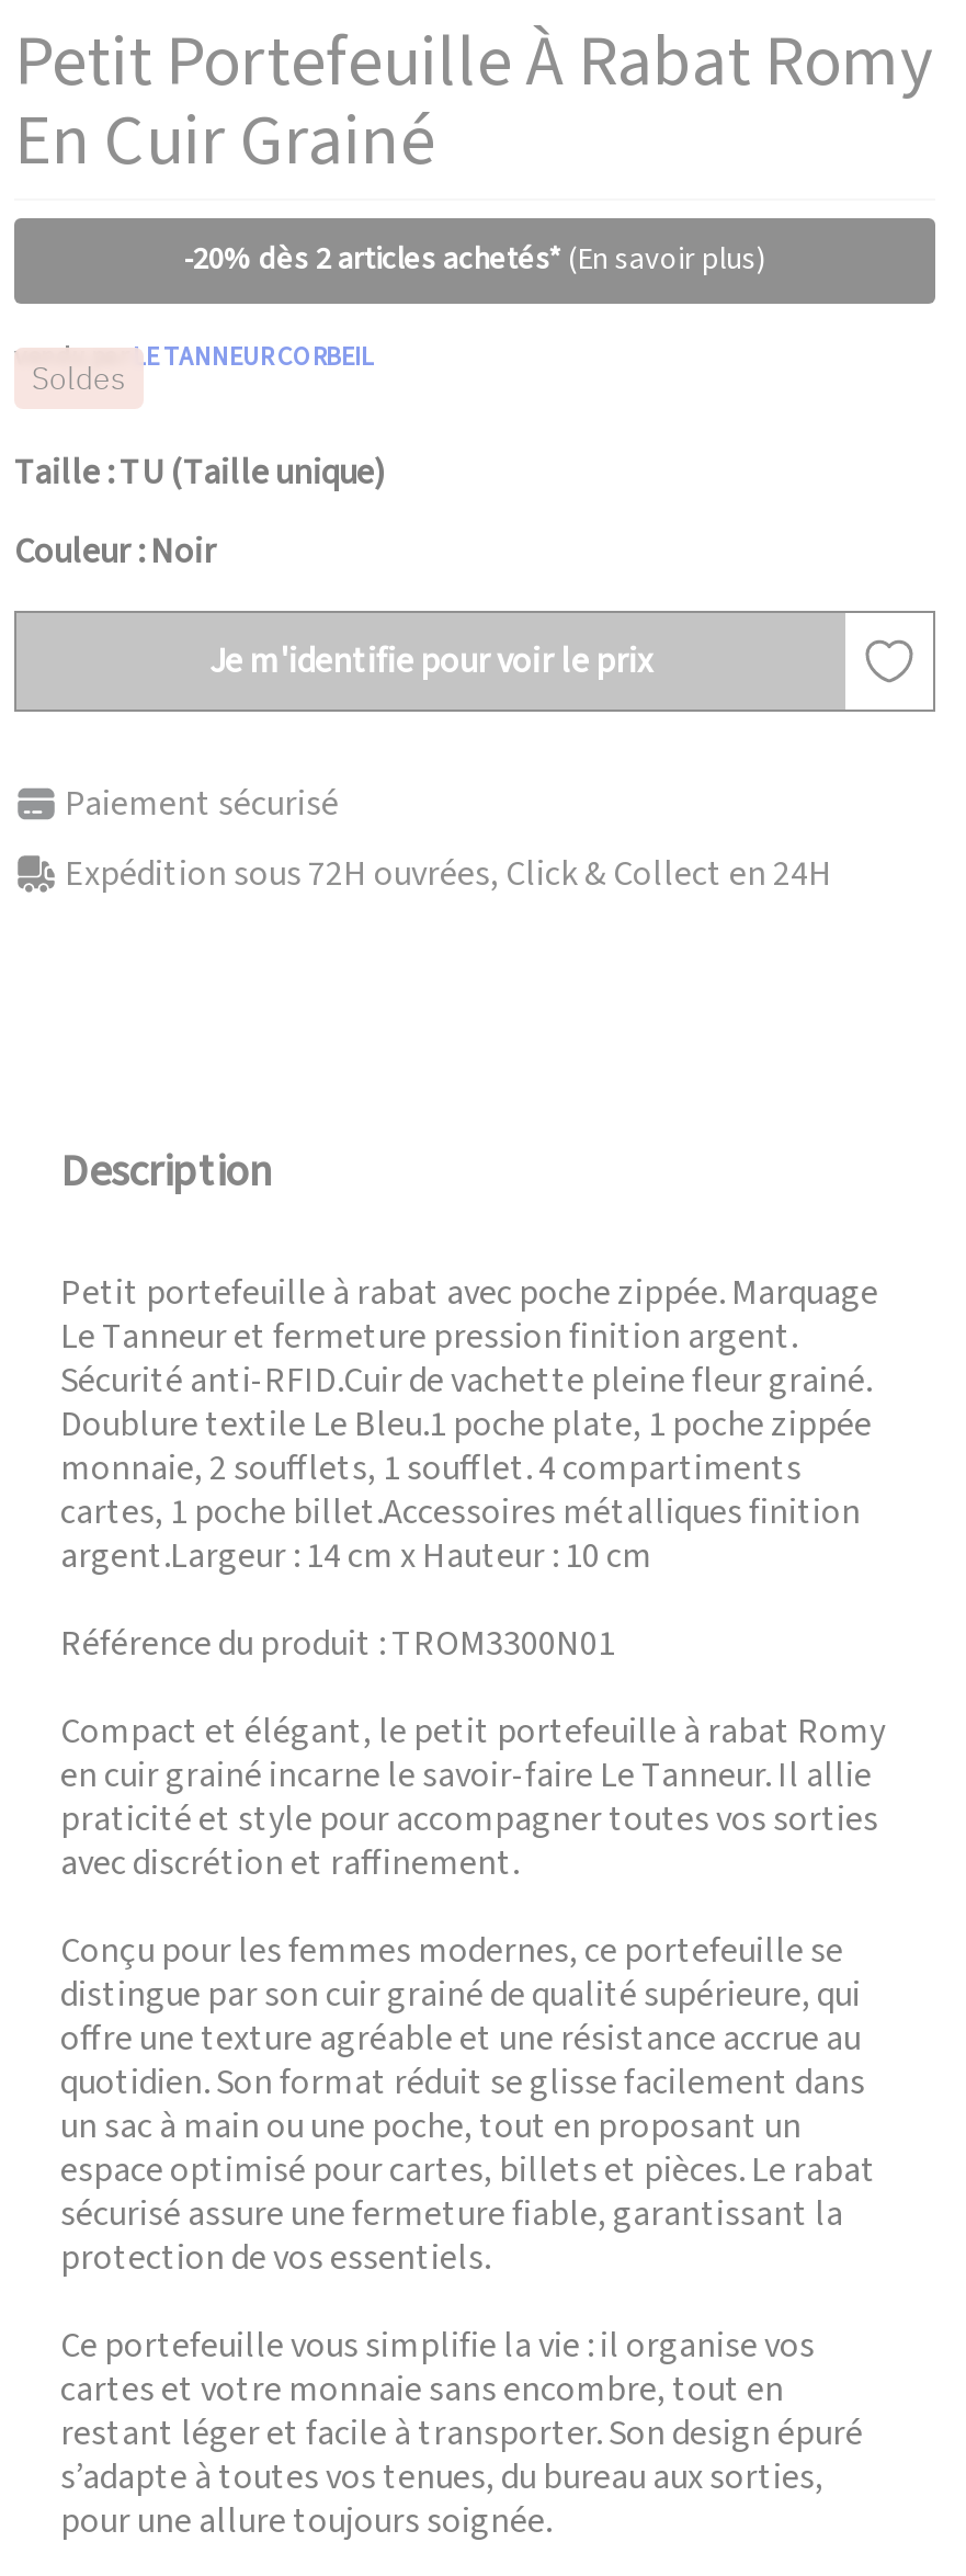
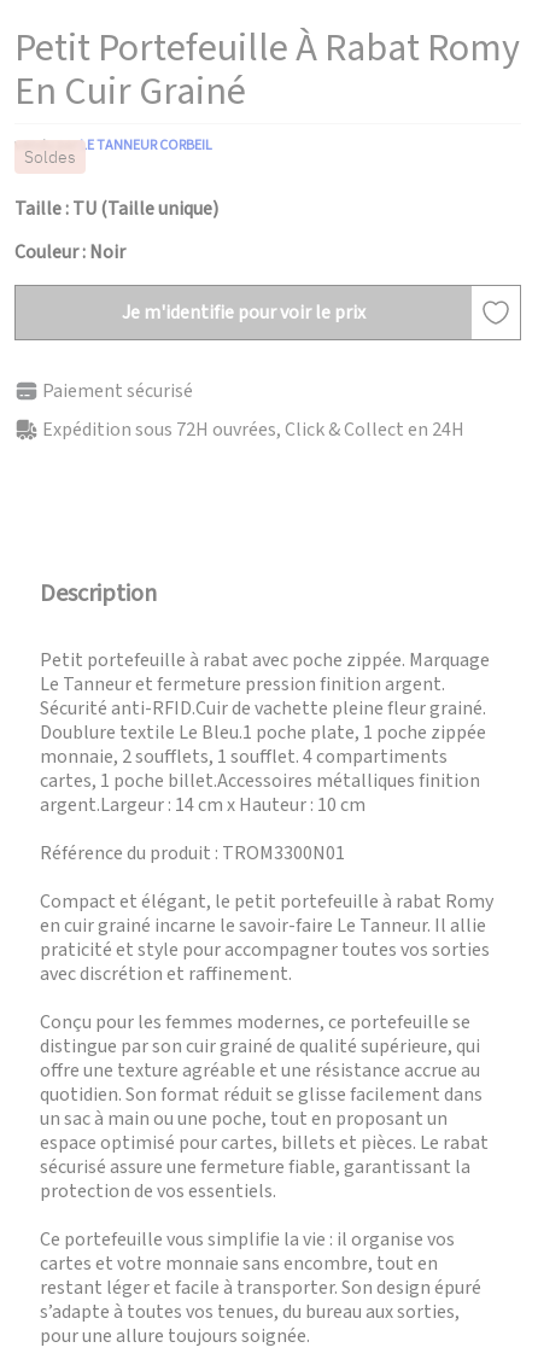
[184,238,765,282] -20% dès 2 articles achetés* (En savoir plus) -> none

